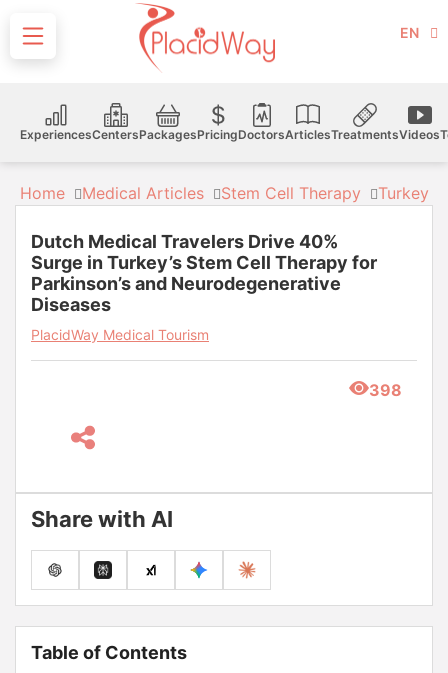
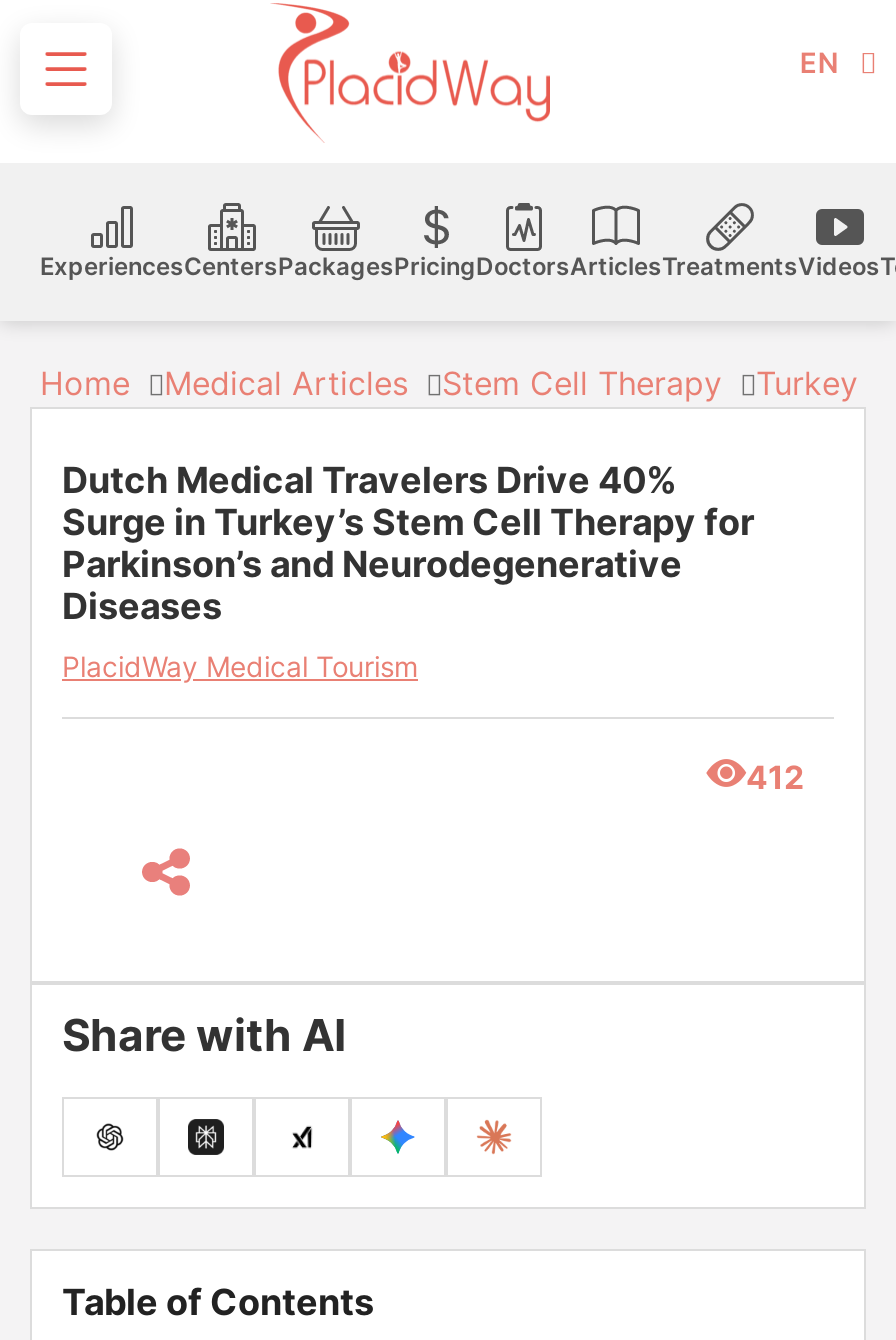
[369,379,402,399] 398 -> [746,756,804,796] 412

